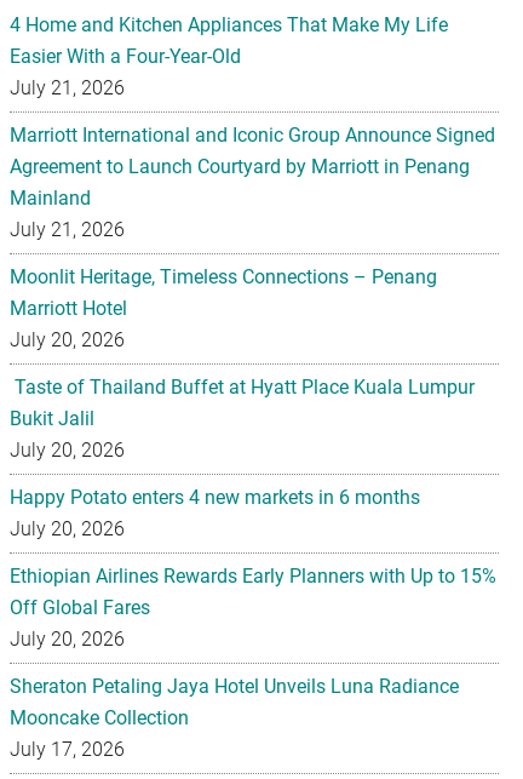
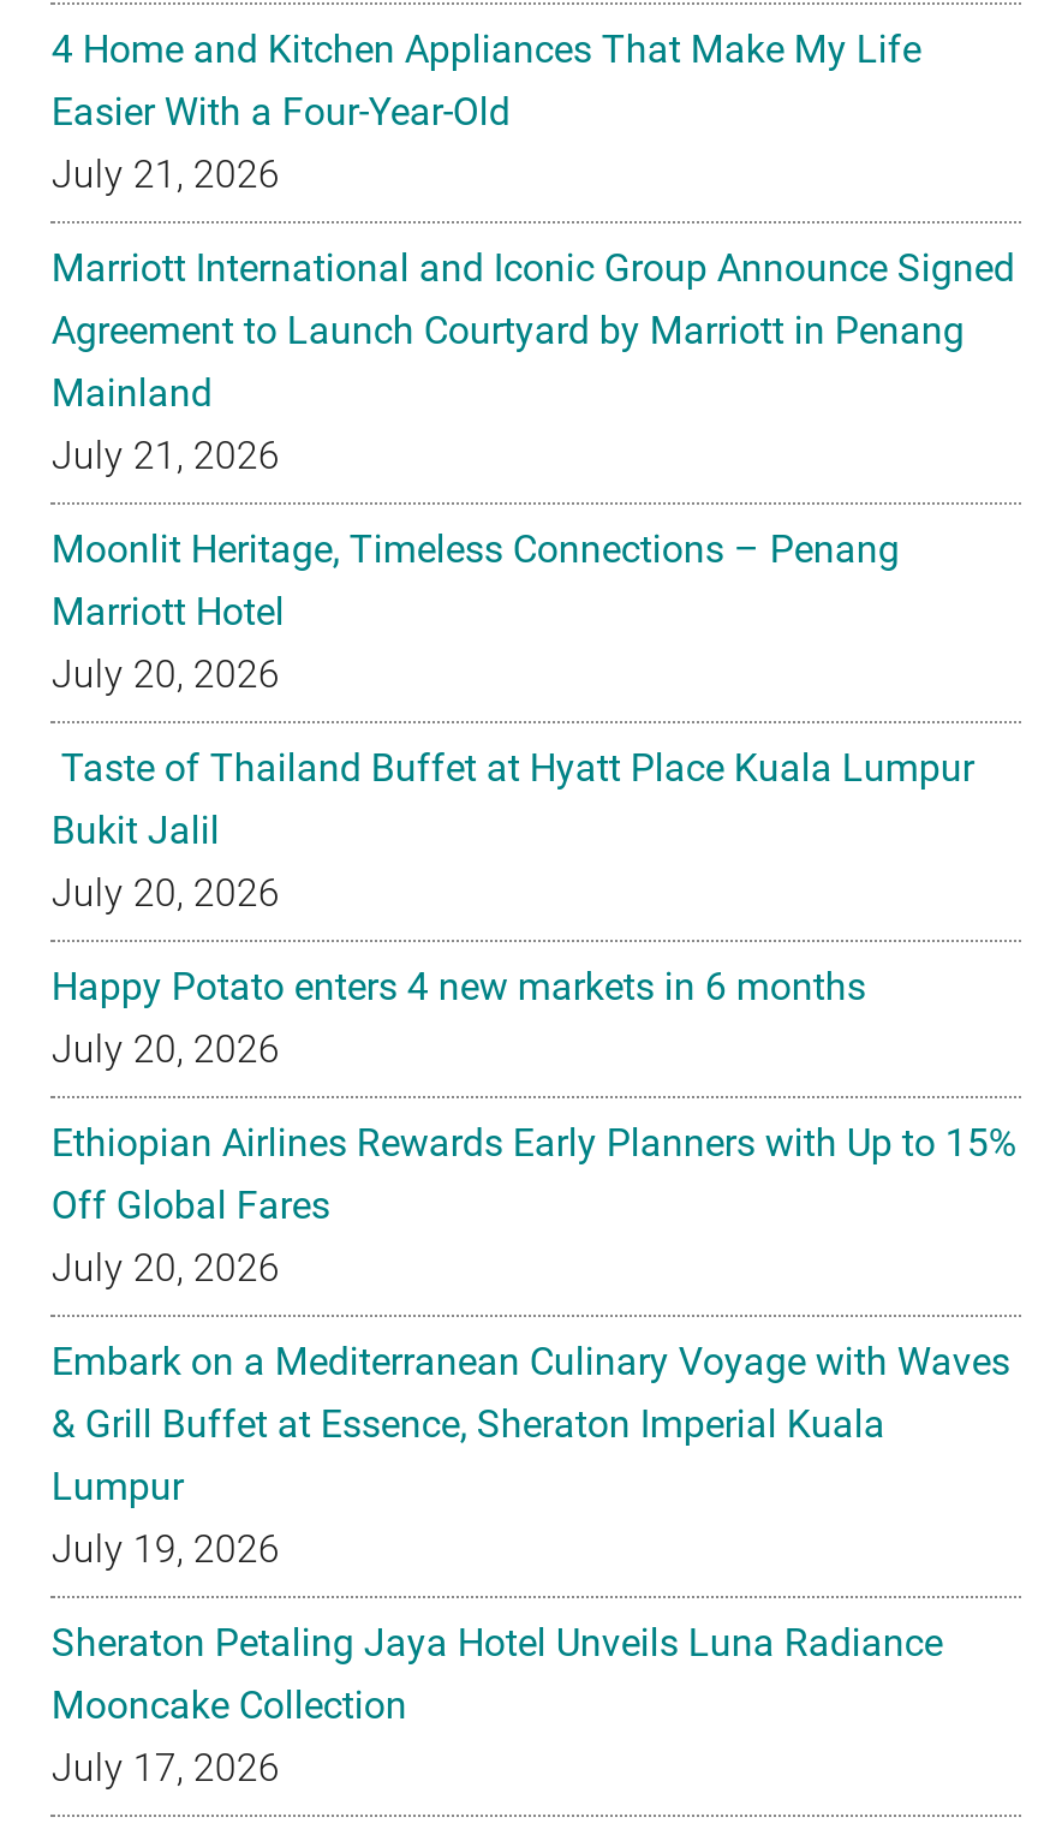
none -> [51,1338,1010,1572] Embark on a Mediterranean Culinary Voyage with Waves | & Grill Buffet at Essence, Sheraton Imperial Kuala | Lumpur | July 19, 2026

